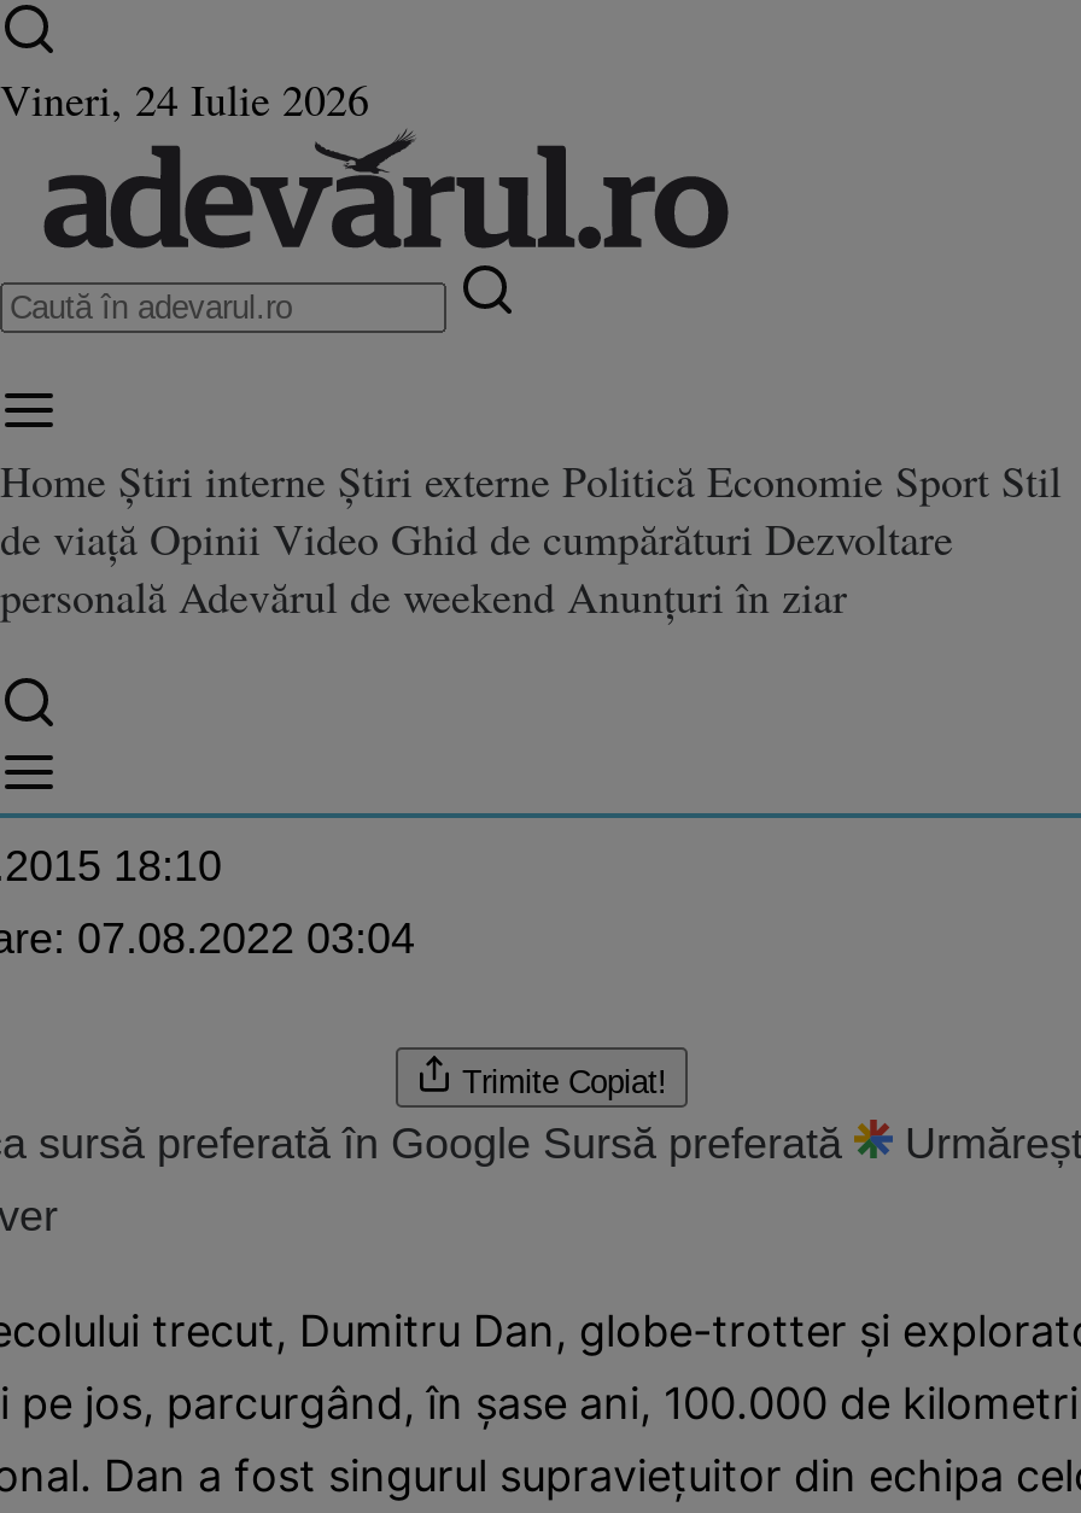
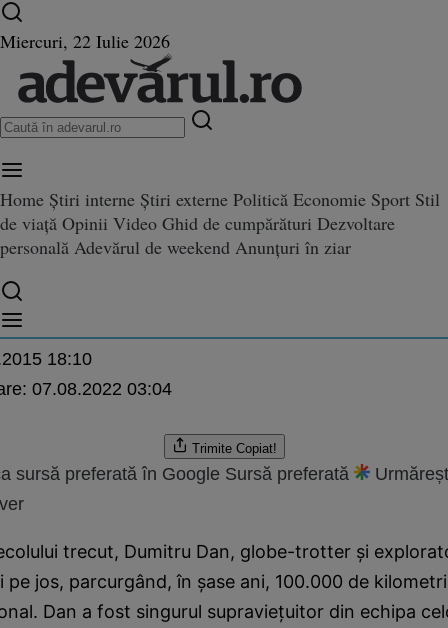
[0,70,369,128] Vineri, 24 Iulie 2026 -> [0,29,170,53] Miercuri, 22 Iulie 2026

